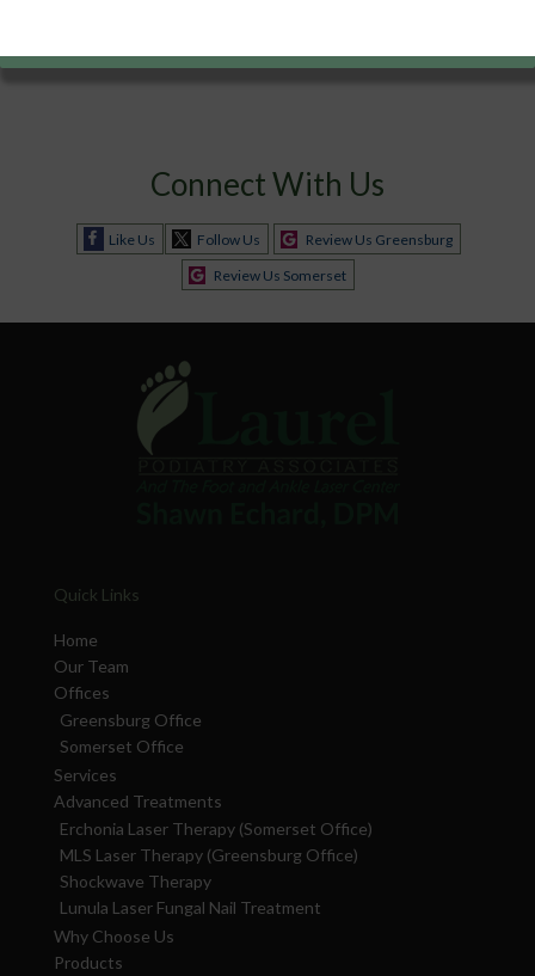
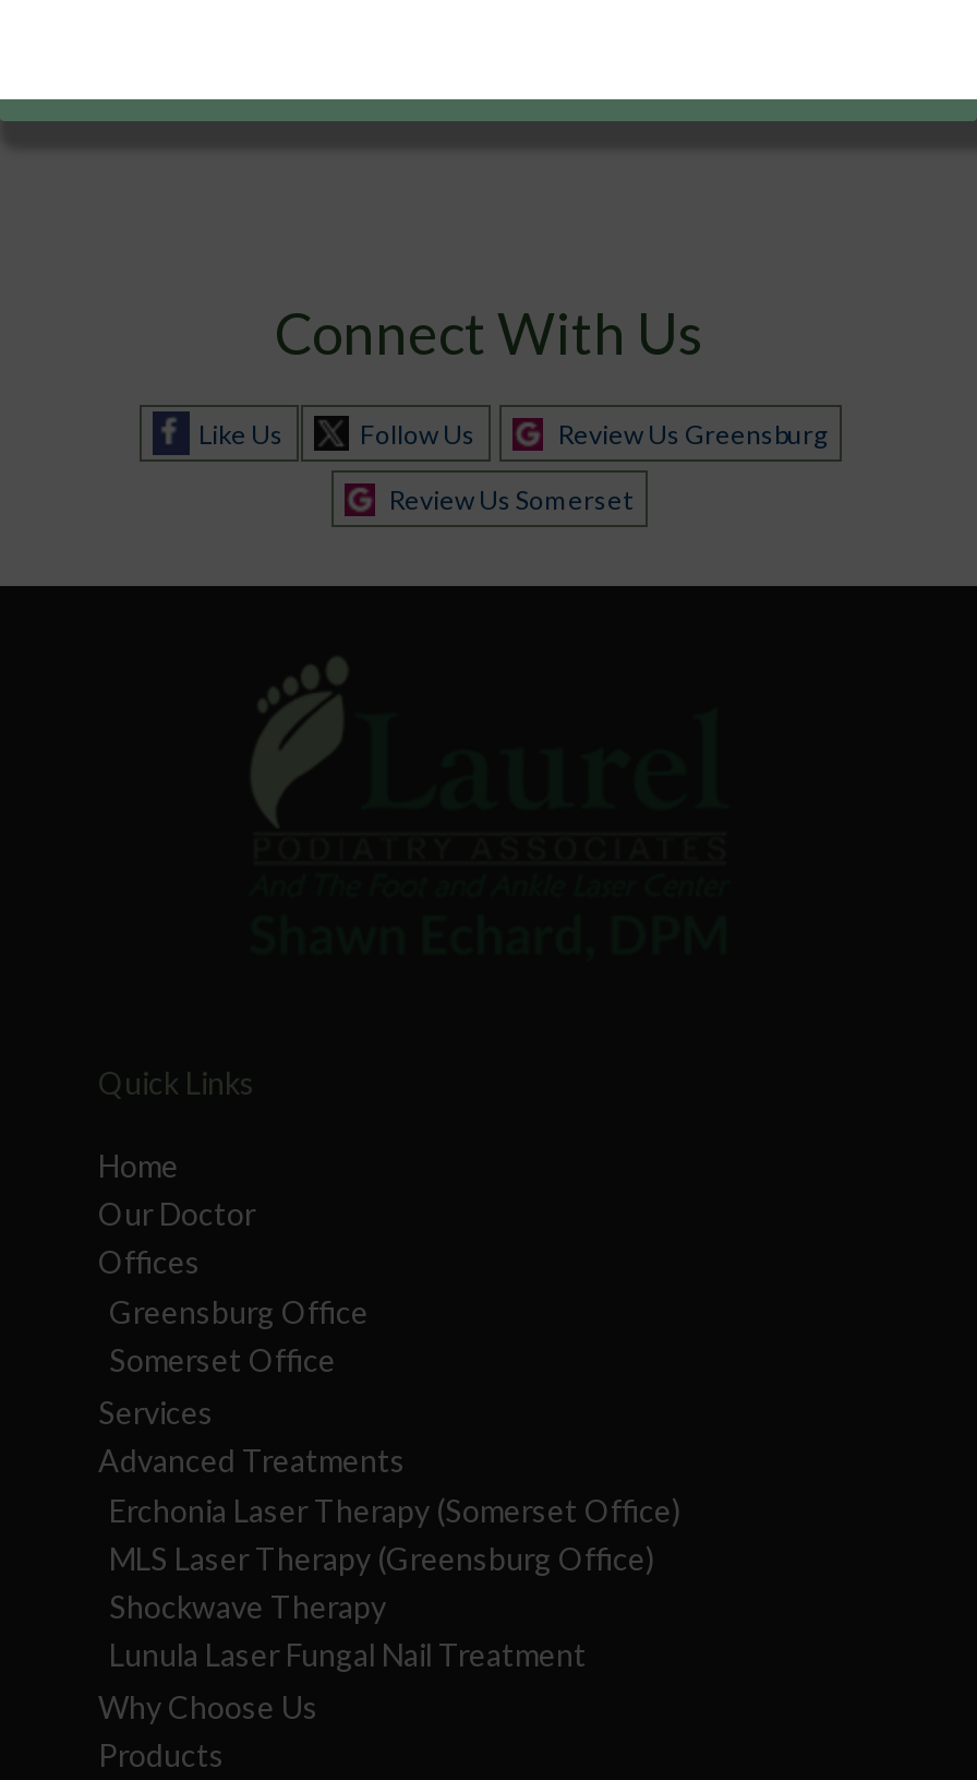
[54,656,129,676] Our Team -> [98,1195,255,1232] Our Doctor

